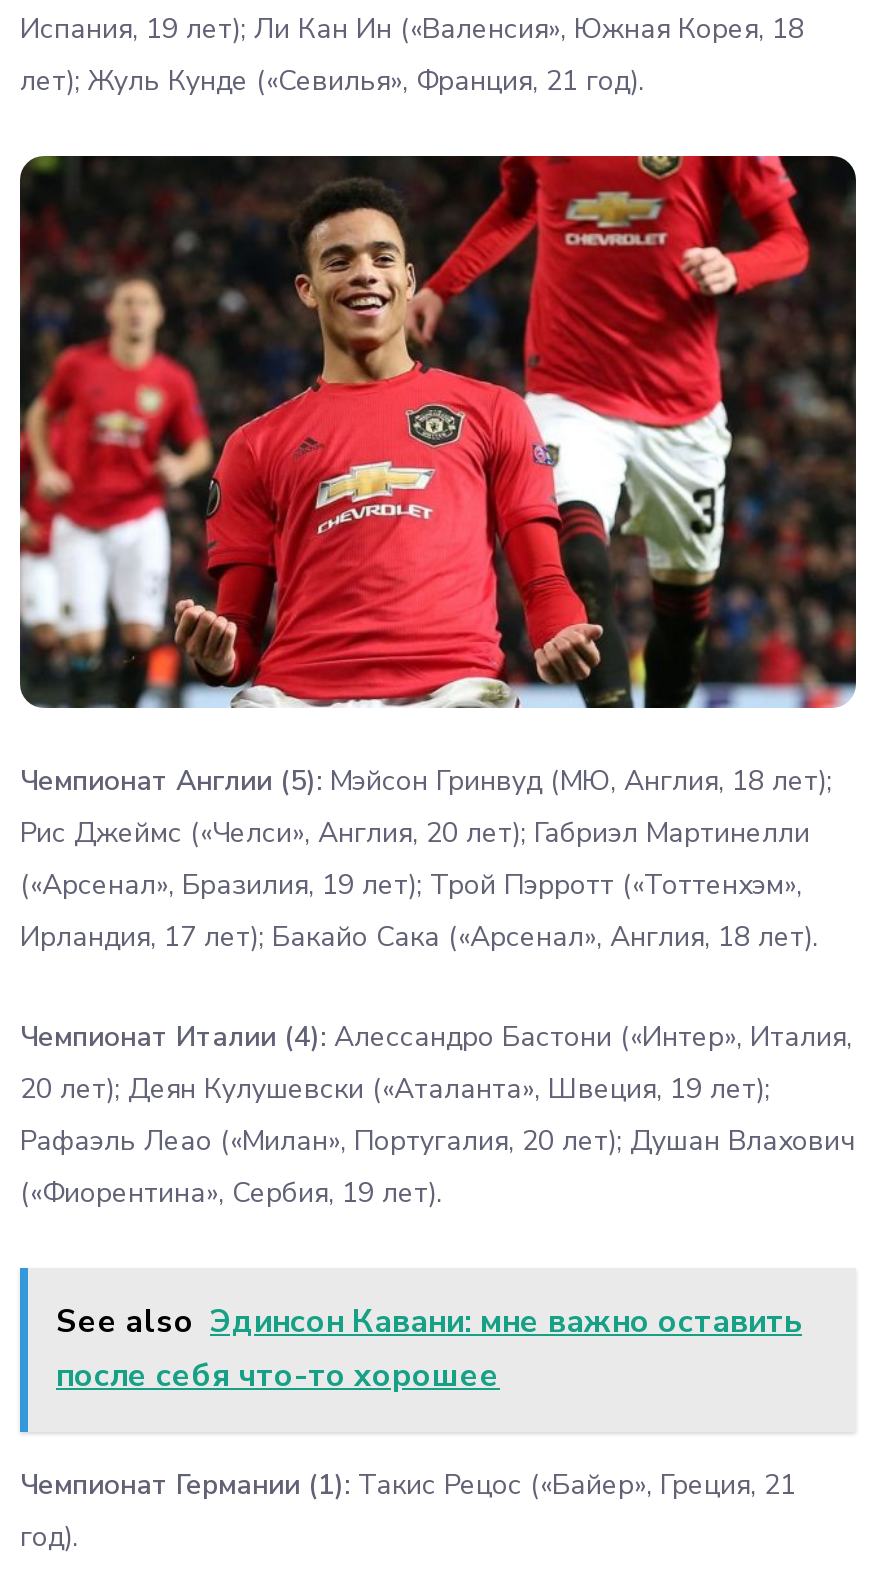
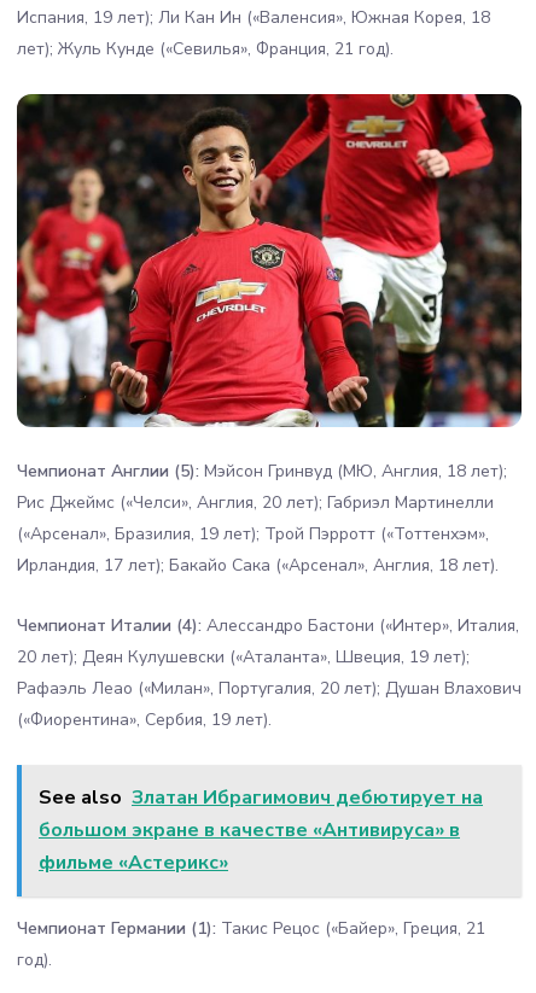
[56,1300,802,1398] See also Эдинсон Кавани: мне важно оставить | после себя что-то хорошее -> [39,784,483,876] See also Златан Ибрагимович дебютирует на | большом экране в качестве «Антивируса» в | фильме «Астерикс»

